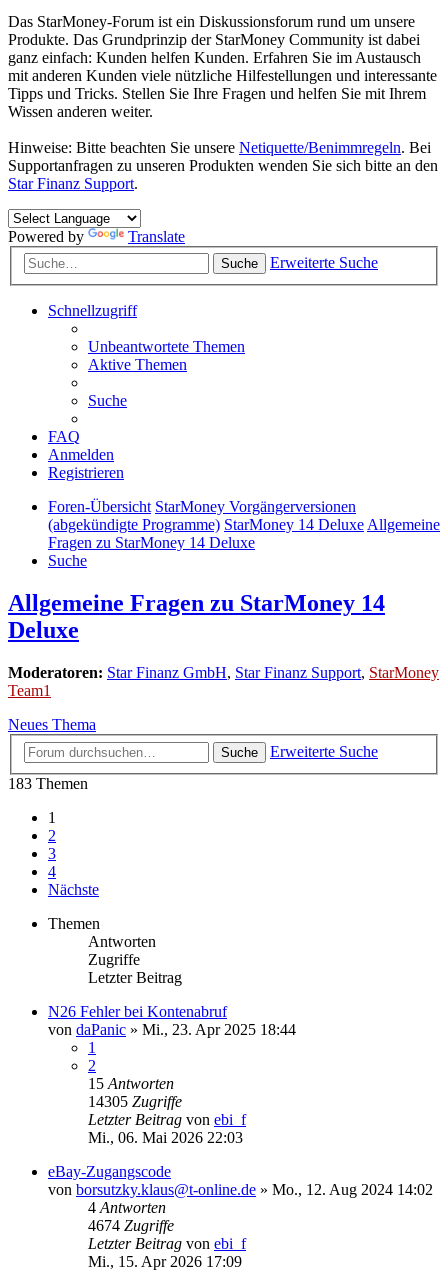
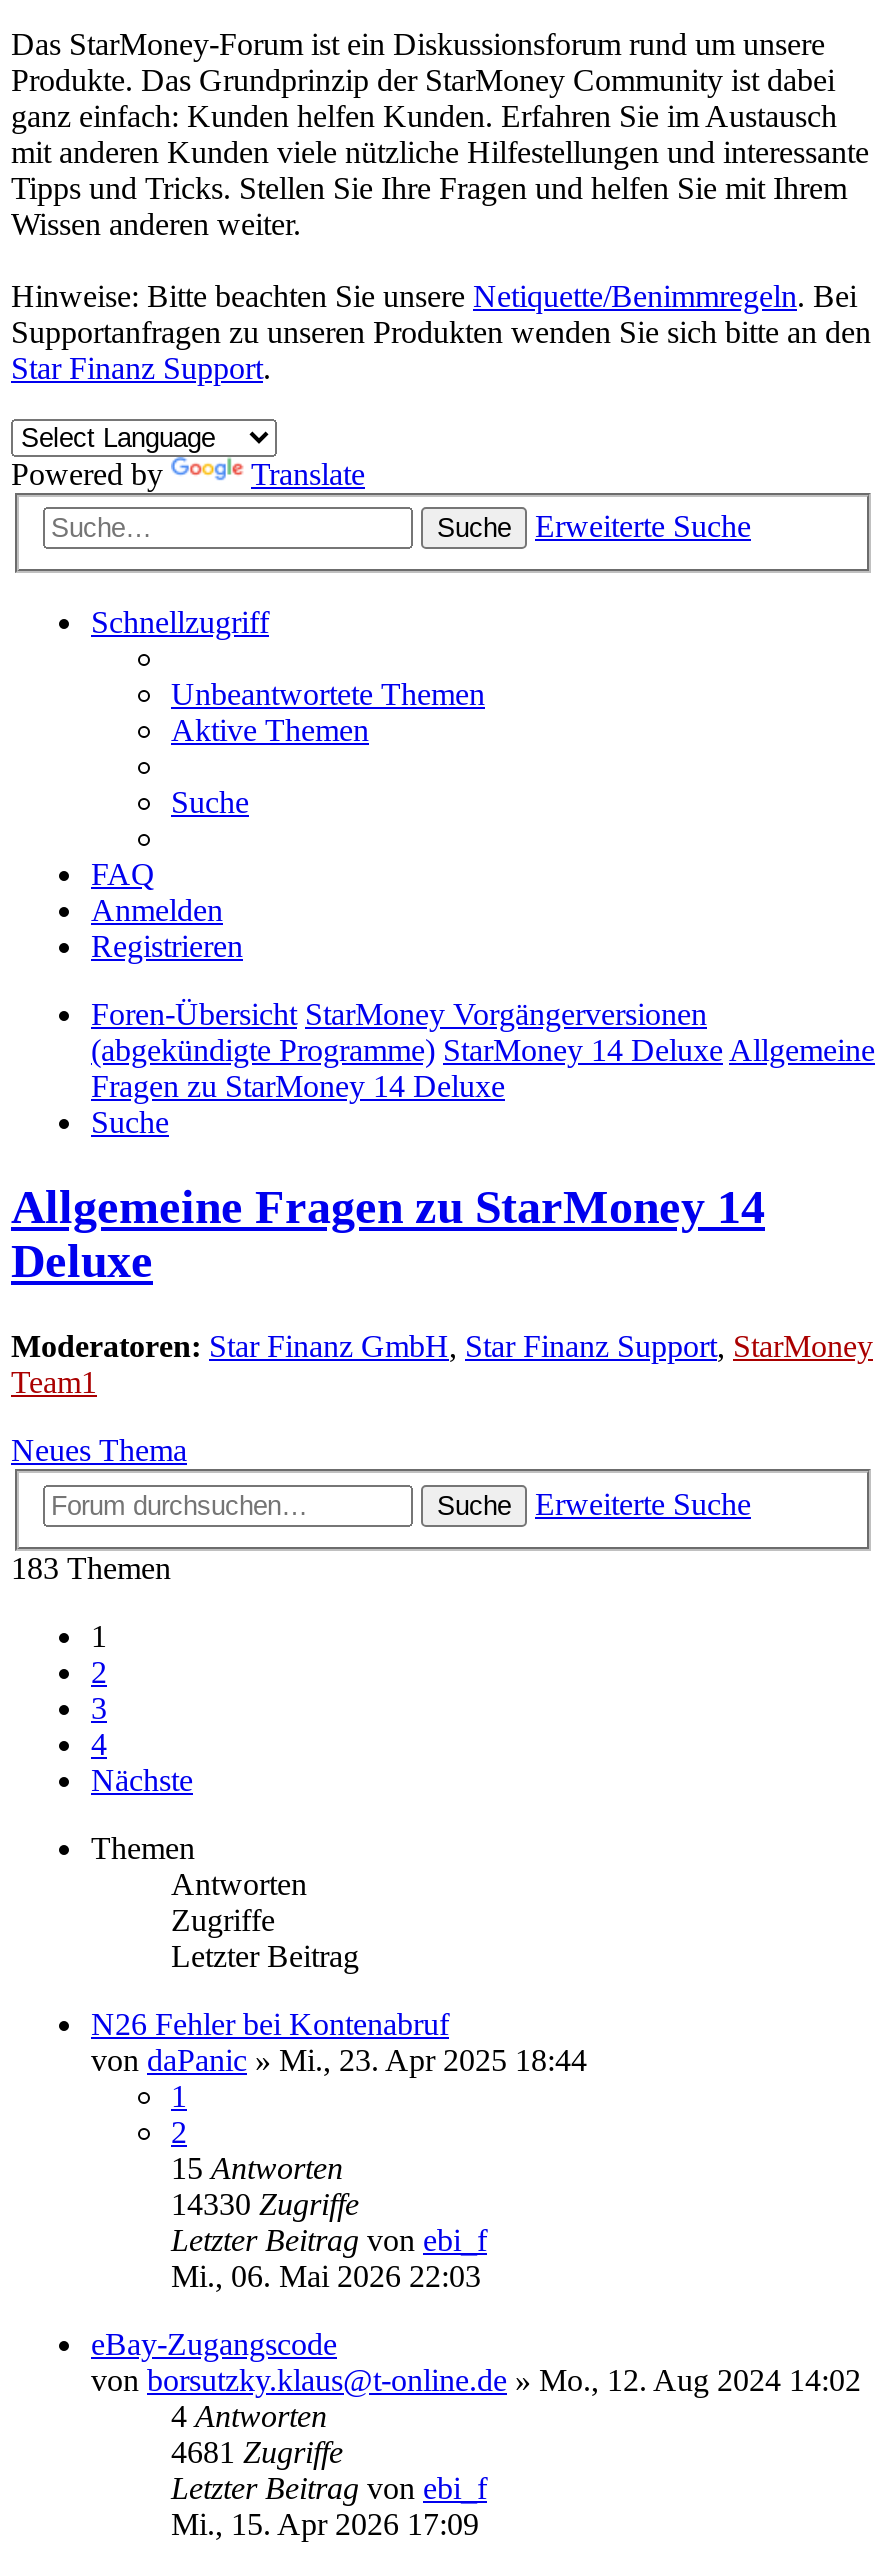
[88,1093,182,1110] 14305 Zugriffe -> [171,2187,359,2221] 14330 Zugriffe
[88,1217,174,1234] 4674 Zugriffe -> [171,2435,343,2469] 4681 Zugriffe

